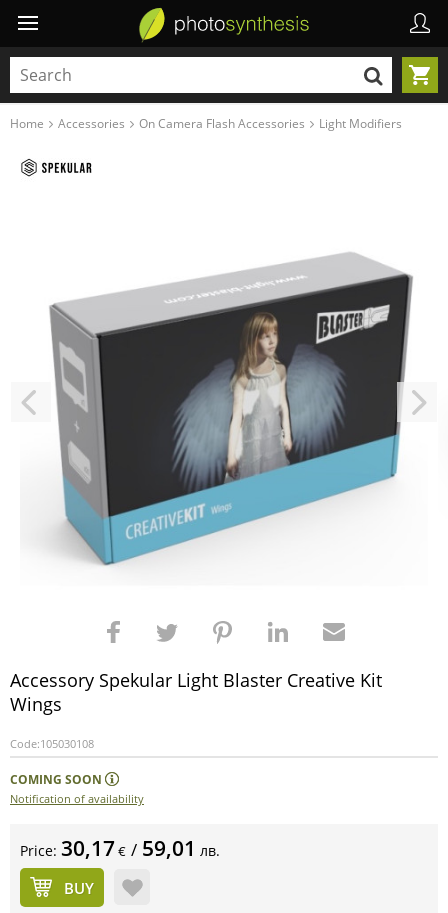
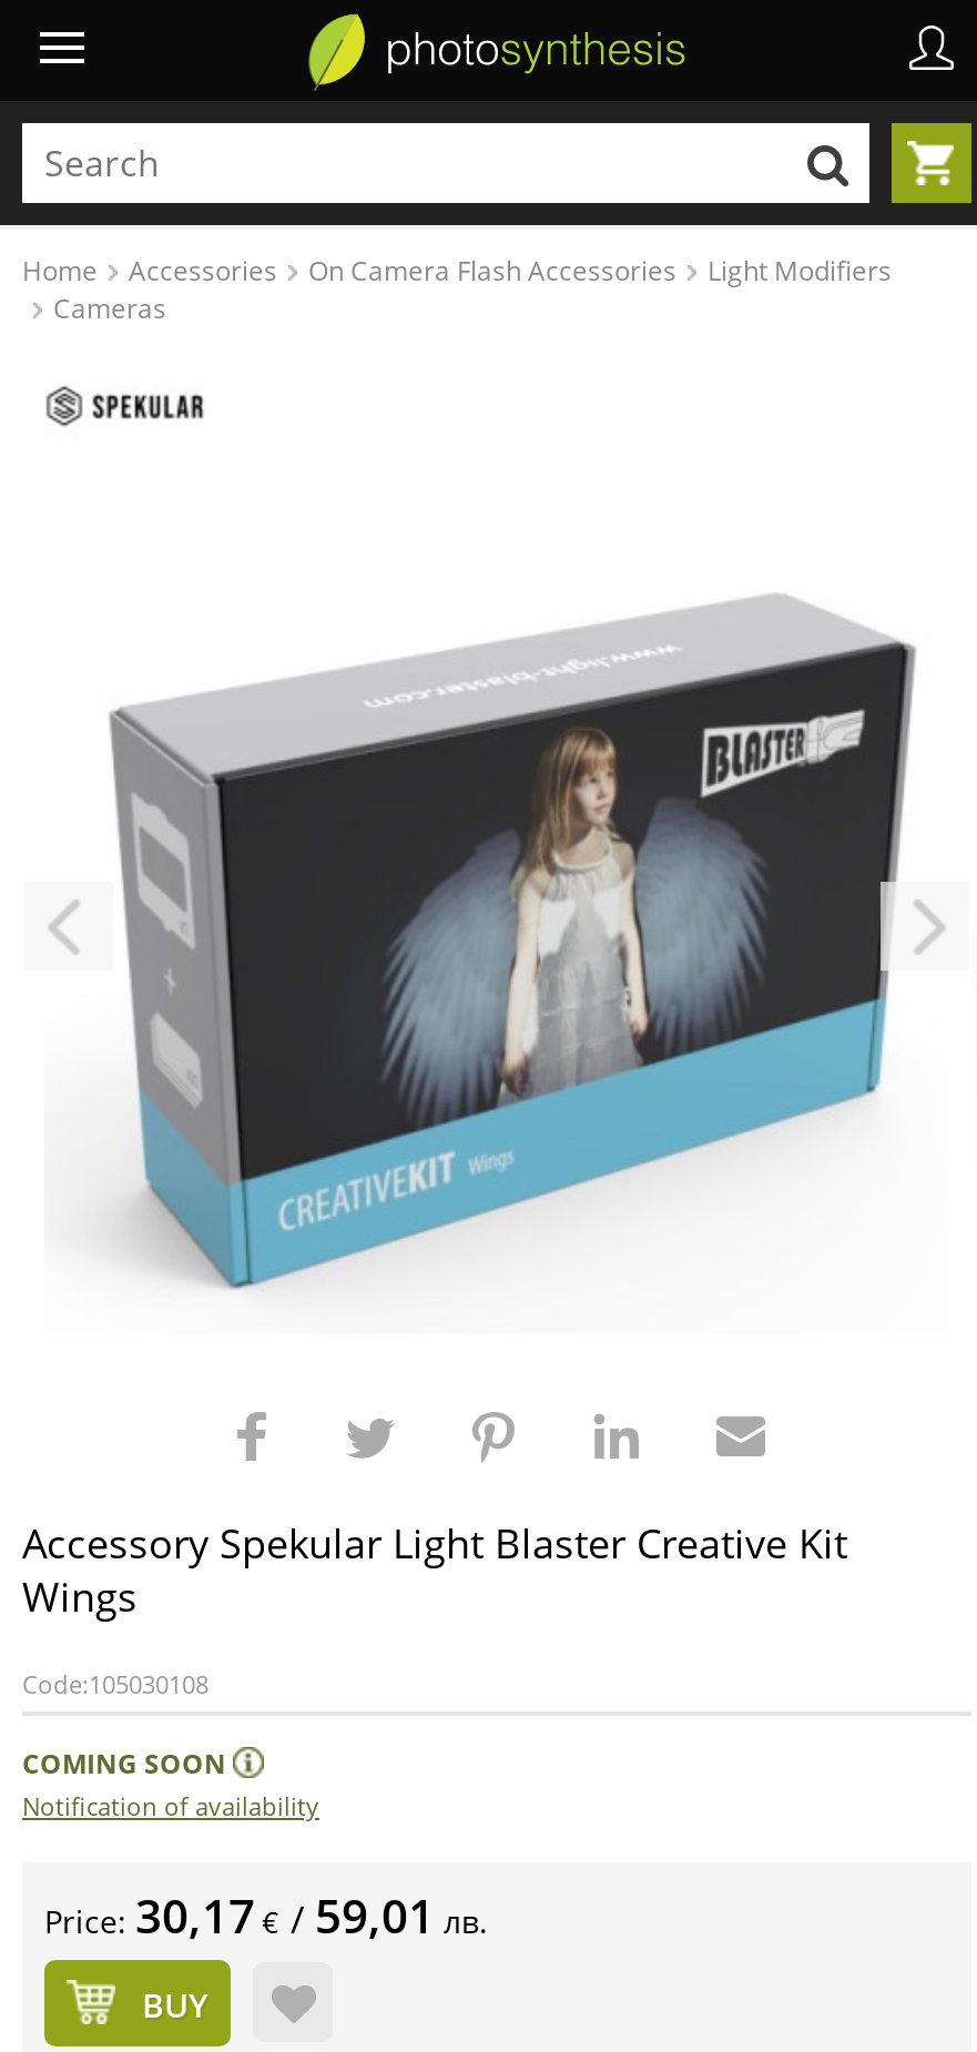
none -> [53,289,166,327] Cameras

